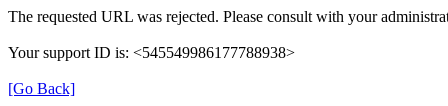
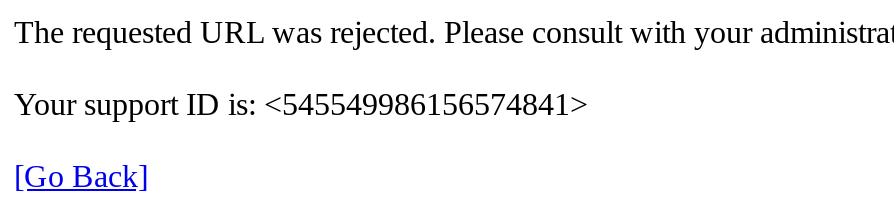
[8,44,295,61] Your support ID is: <545549986177788938> -> [14,87,588,121] Your support ID is: <545549986156574841>

